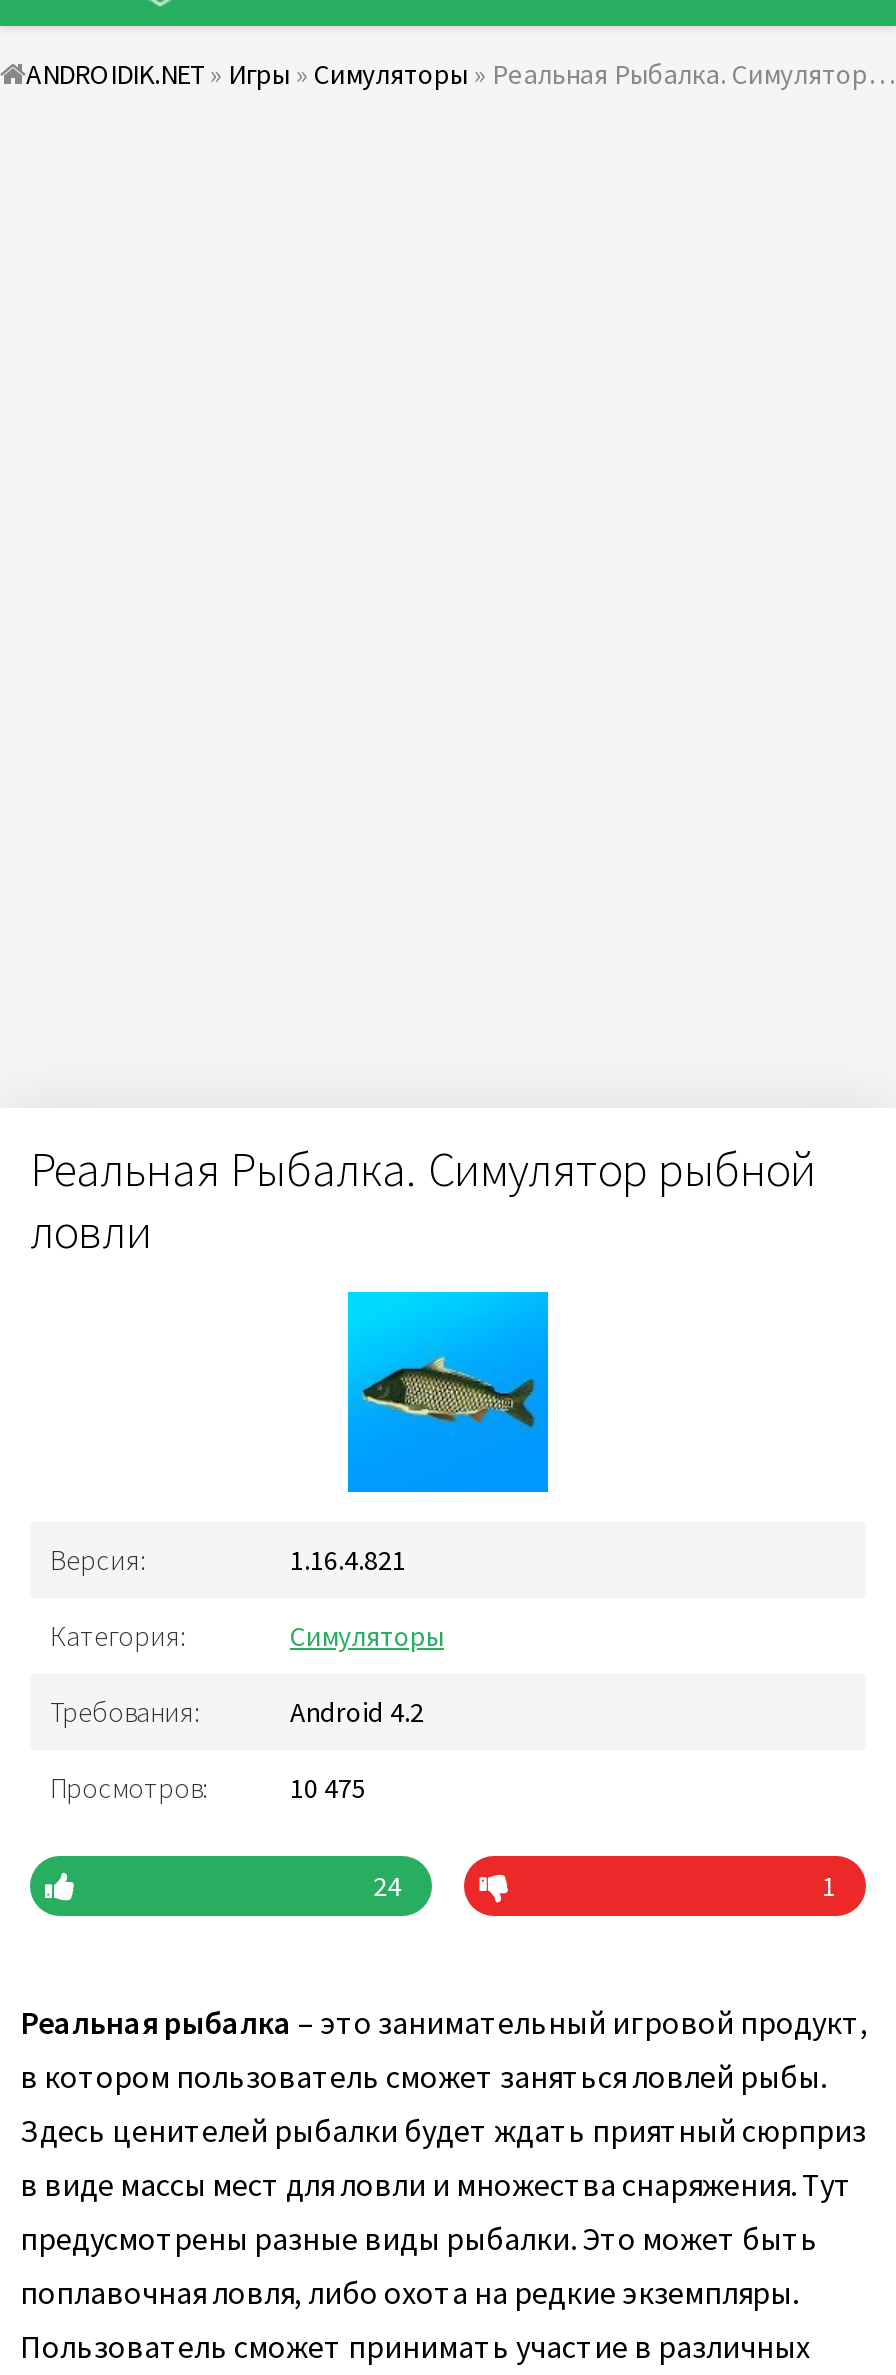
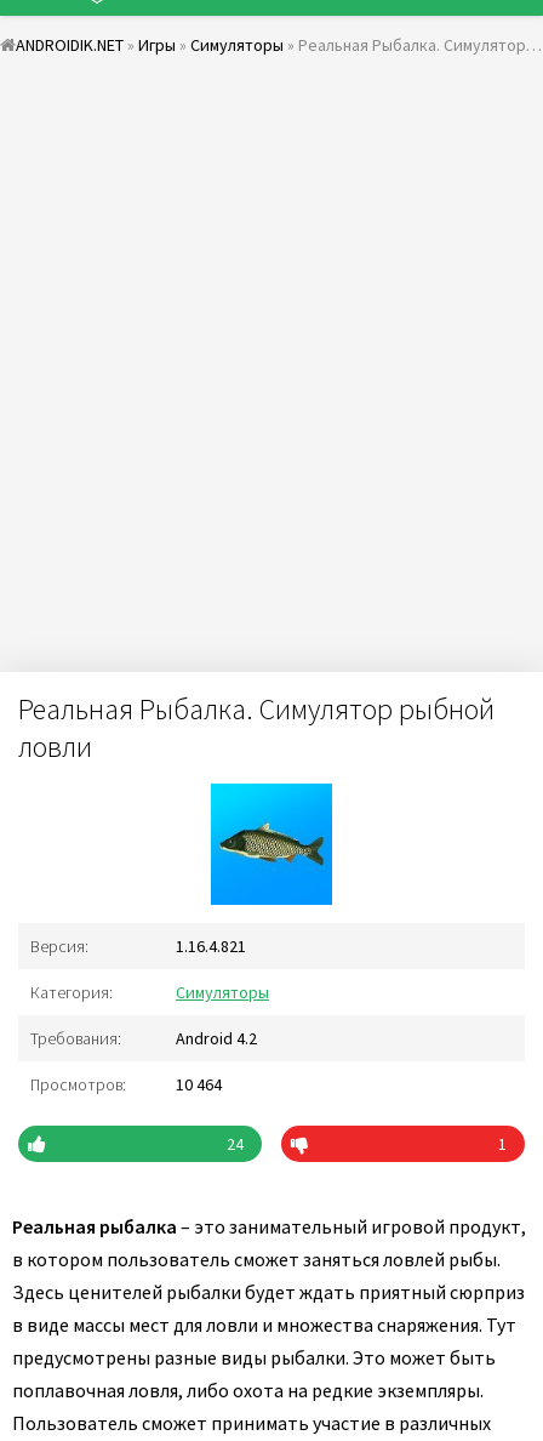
[290,1770,366,1806] 10 475 -> [176,1073,222,1095] 10 464

